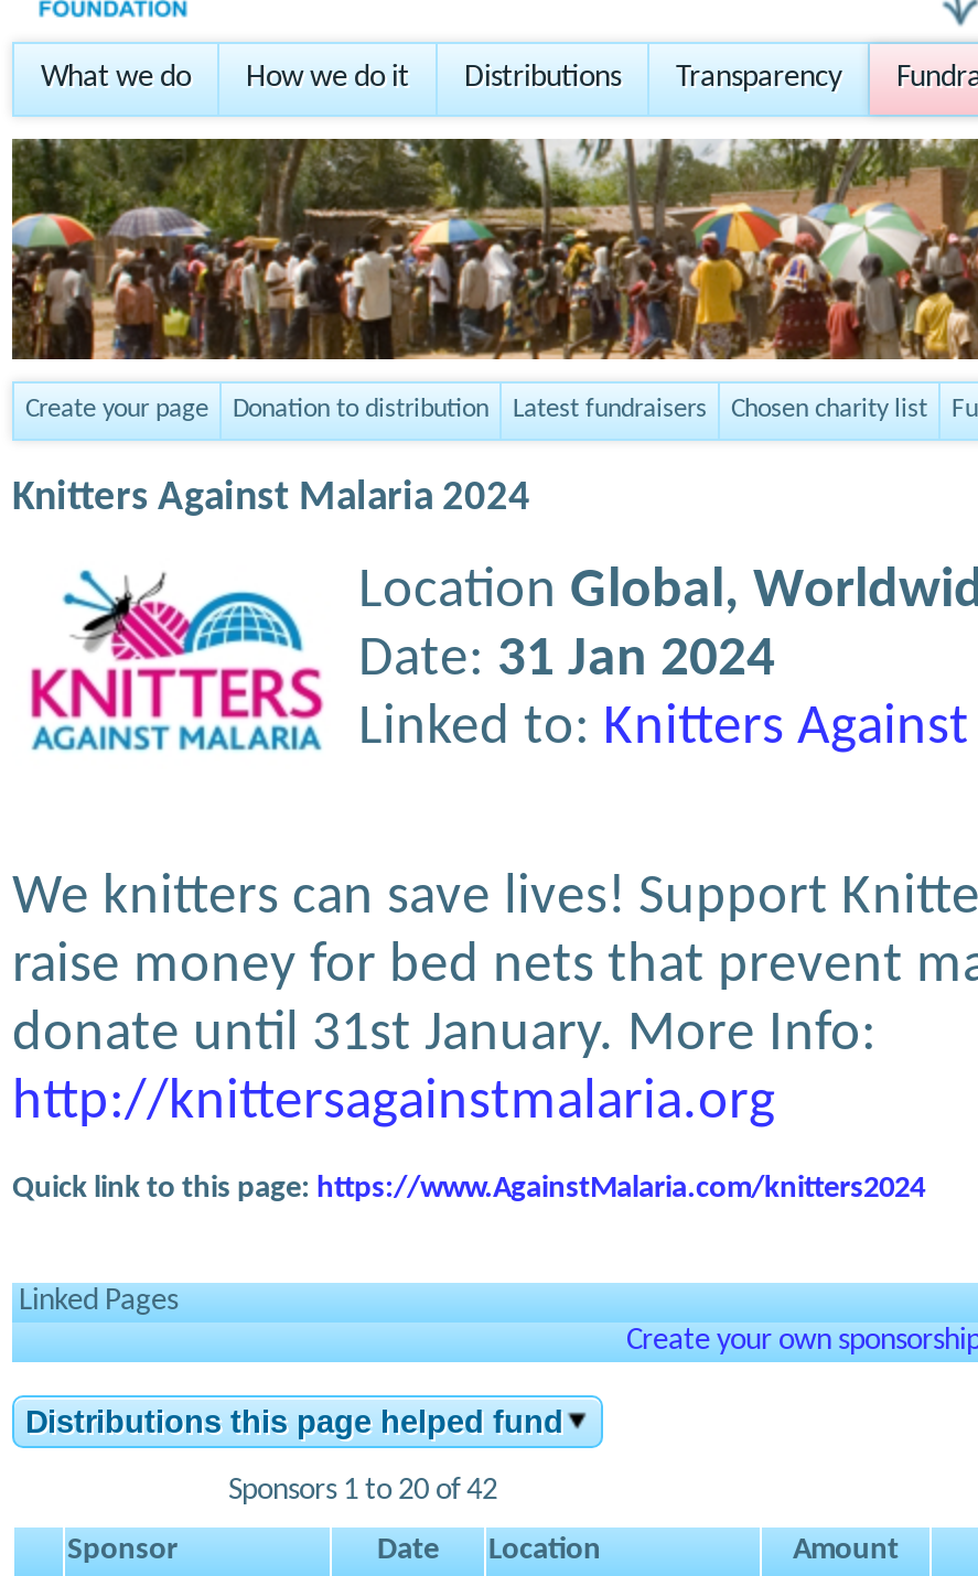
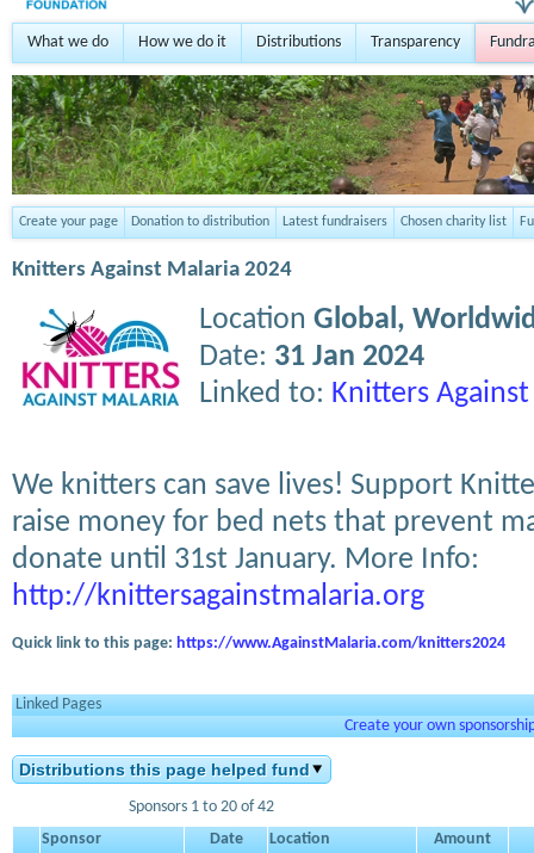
[10,137,971,361] [image] -> [12,74,530,196] [image]

